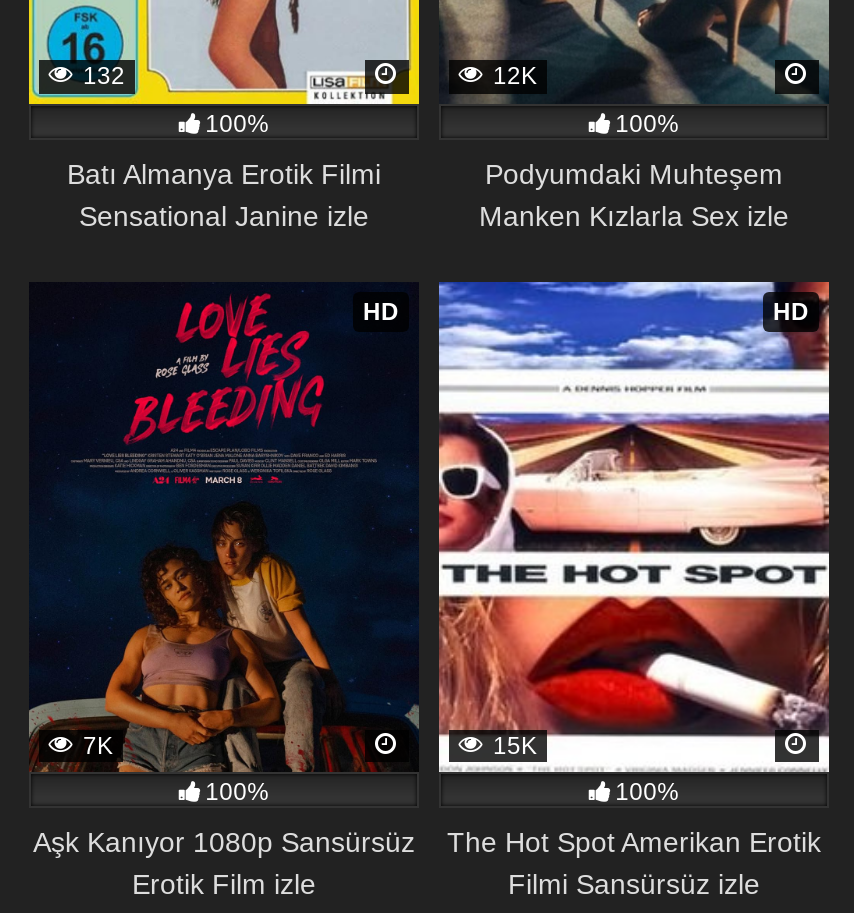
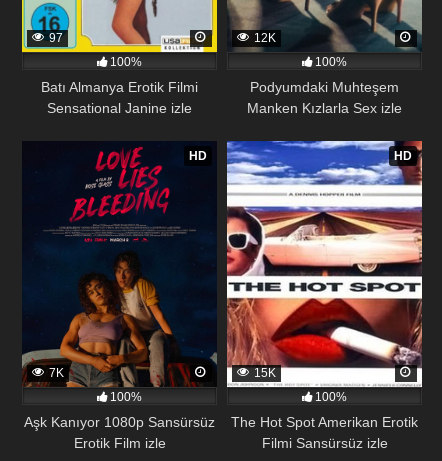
[77,63,125,91] 132 -> [46,31,63,45] 97

